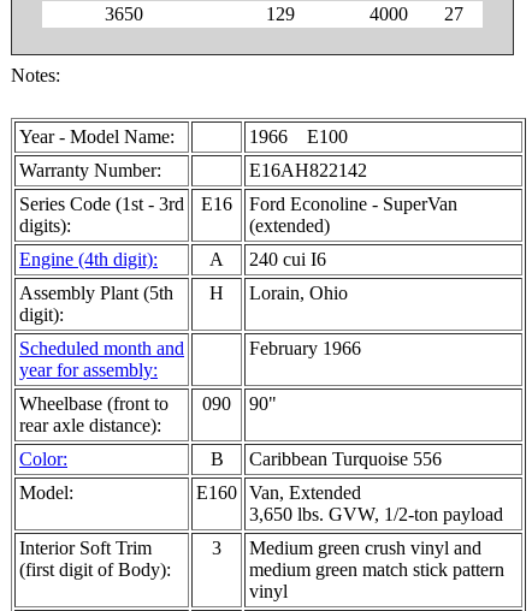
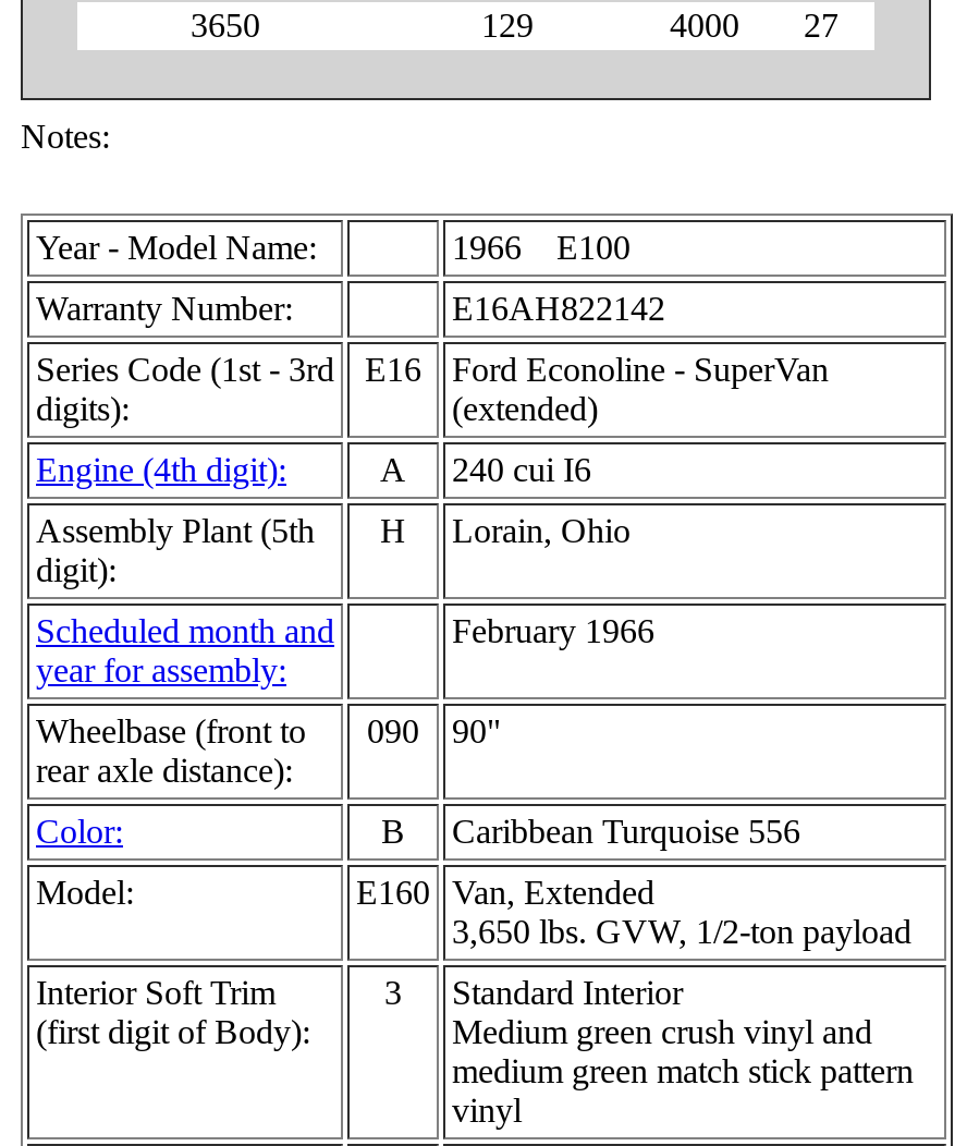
none -> [452,974,683,1011] Standard Interior

